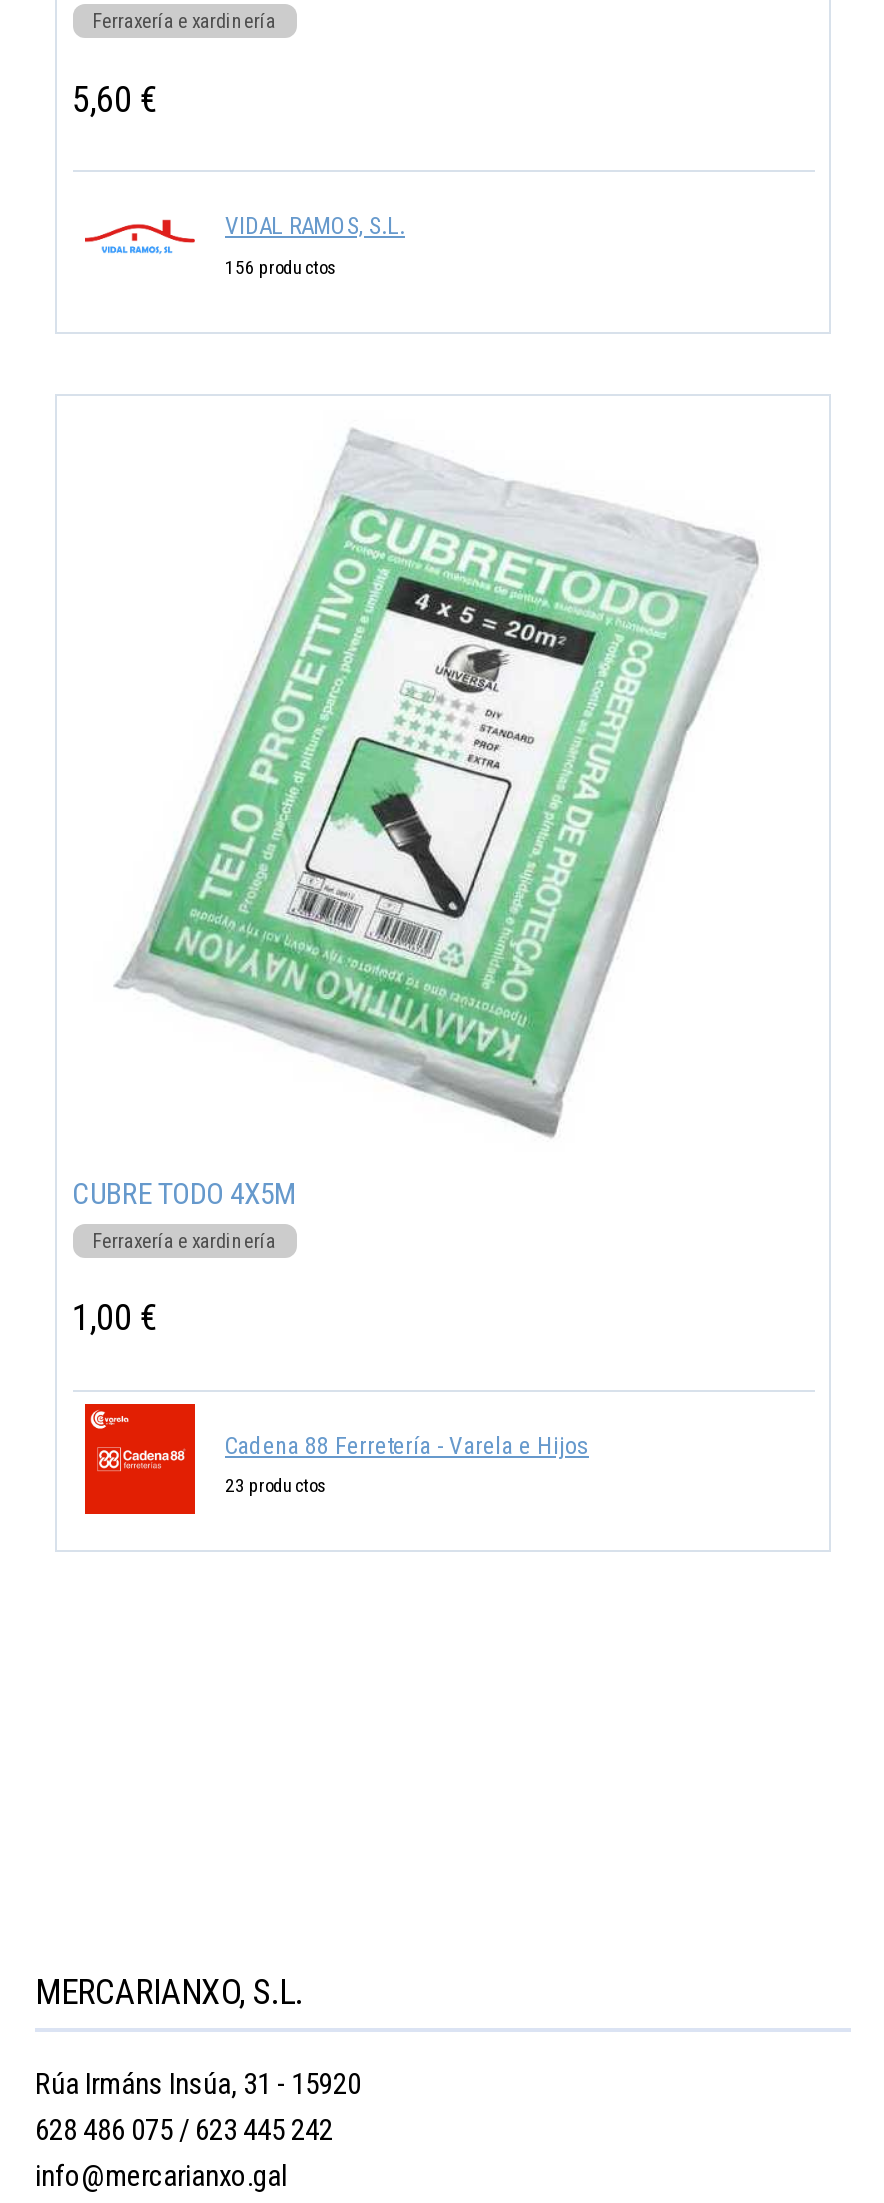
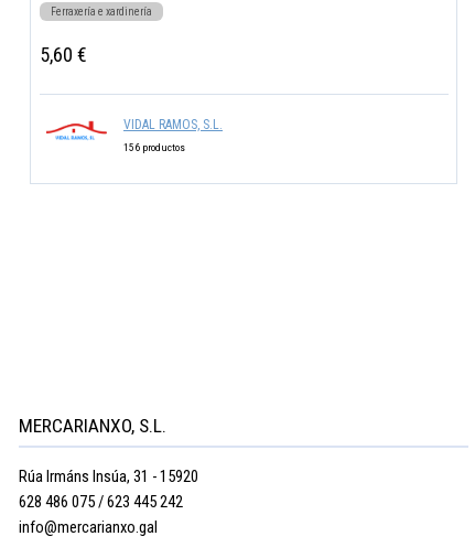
[72,428,759,1496] [image] | CUBRE TODO 4X5M | Ferraxería e xardinería | 1,00 € | Cadena 88 Ferretería - Varela e Hijos | 23 productos -> none
[83,1402,197,1518] [image] -> none

